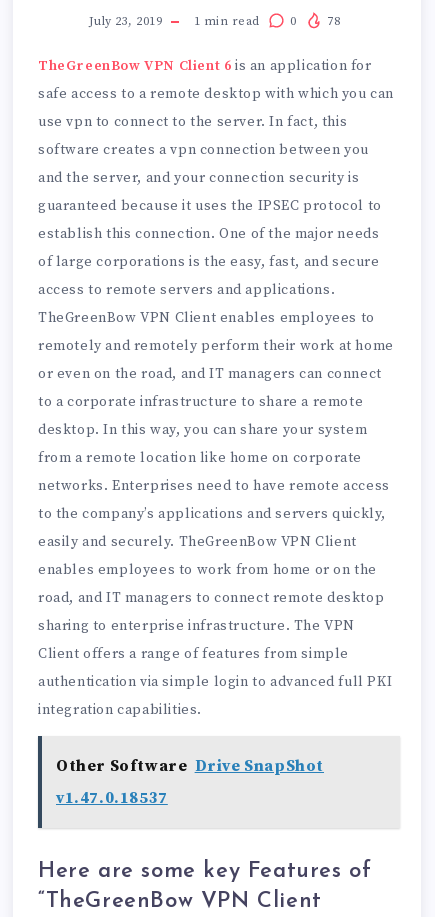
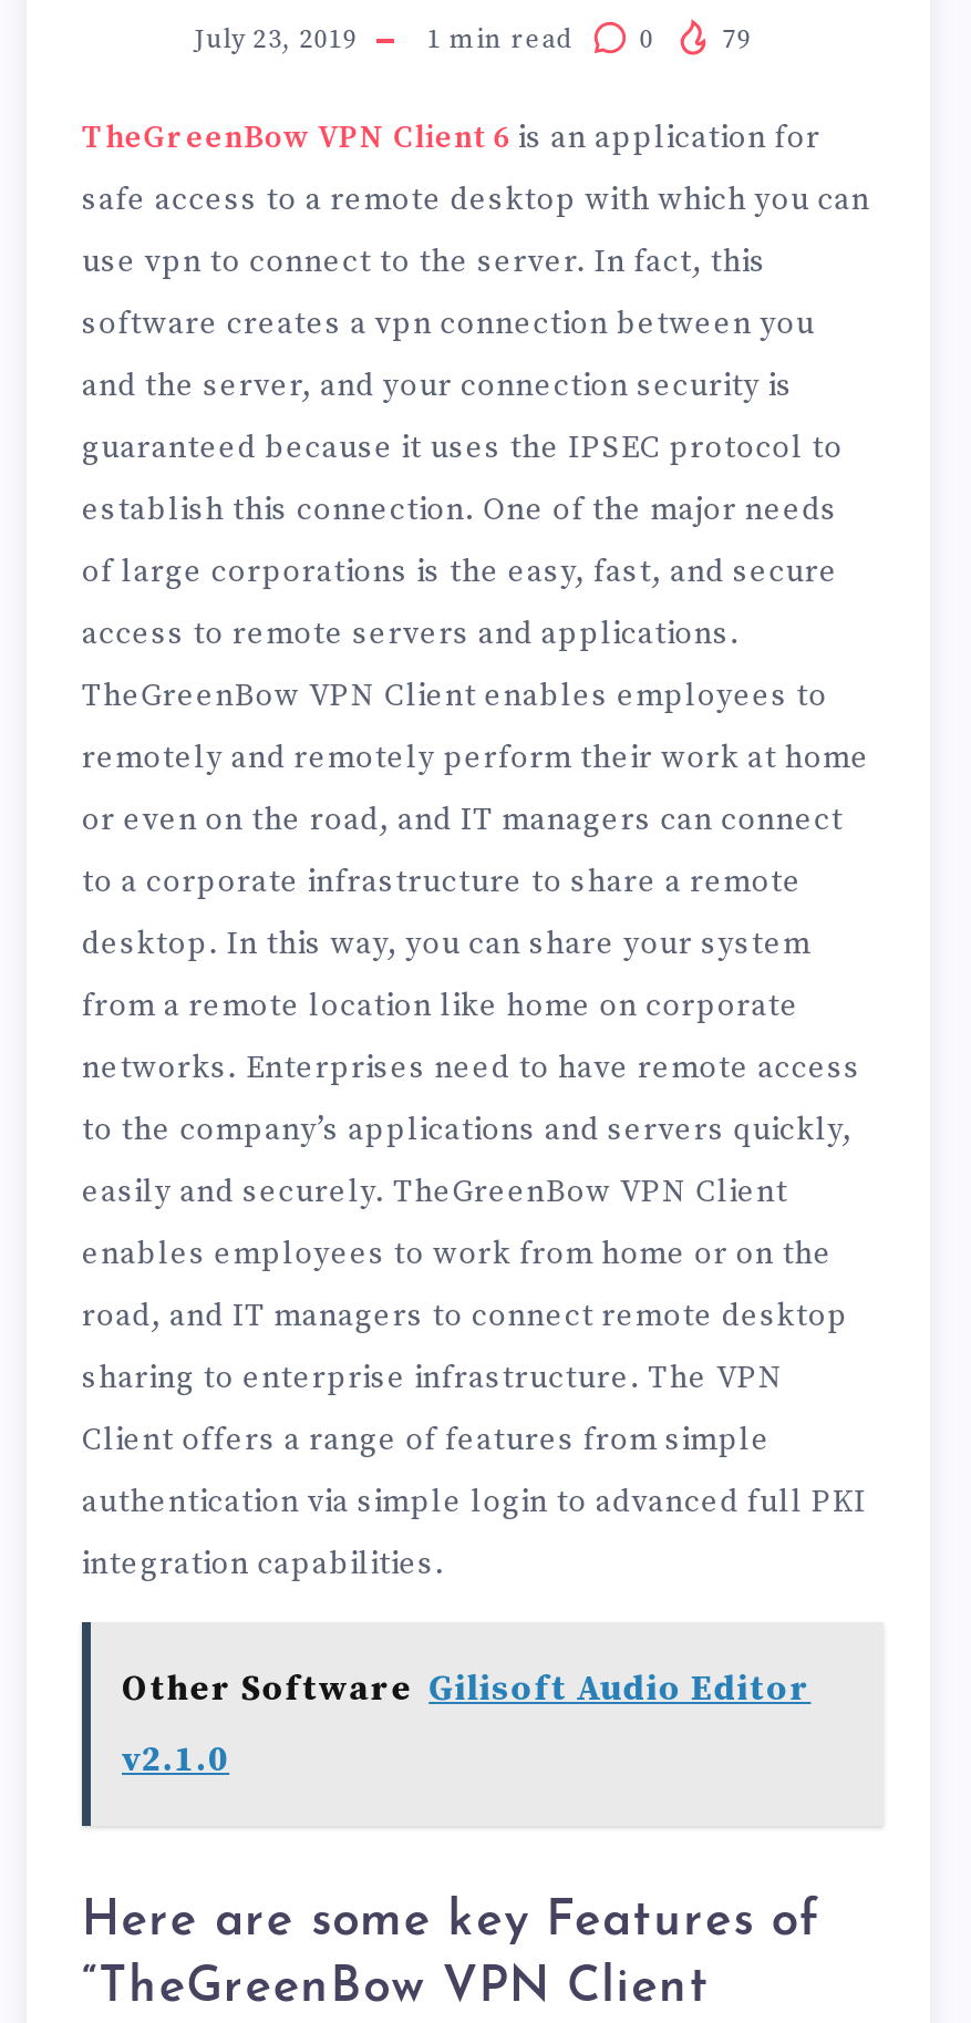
[194,14,340,29] 1 min read 0 78 -> [427,22,751,56] 1 min read 0 79
[56,756,324,776] Other Software Drive SnapShot -> [122,1667,811,1712] Other Software Gilisoft Audio Editor
[56,788,168,808] v1.47.0.18537 -> [122,1738,229,1782] v2.1.0

